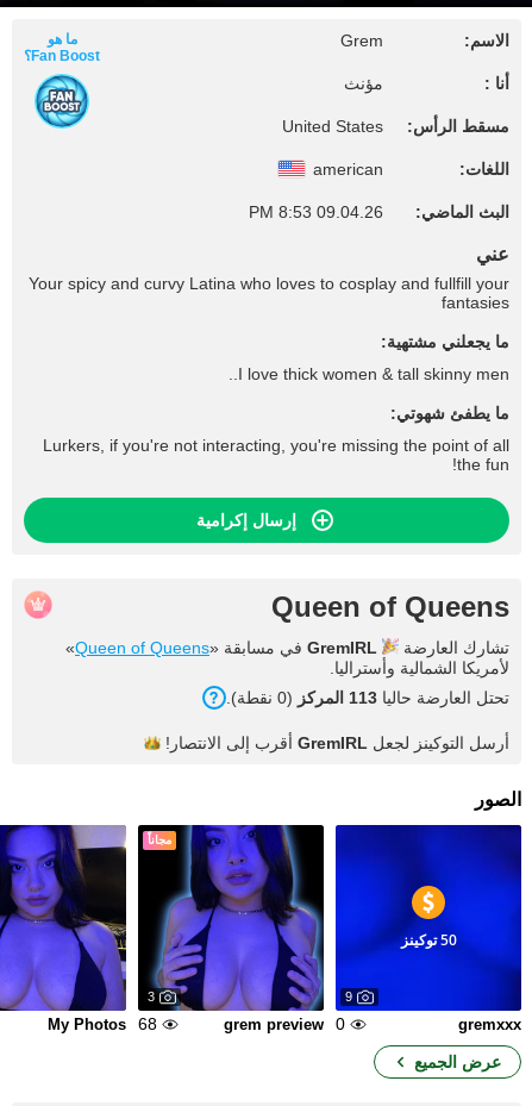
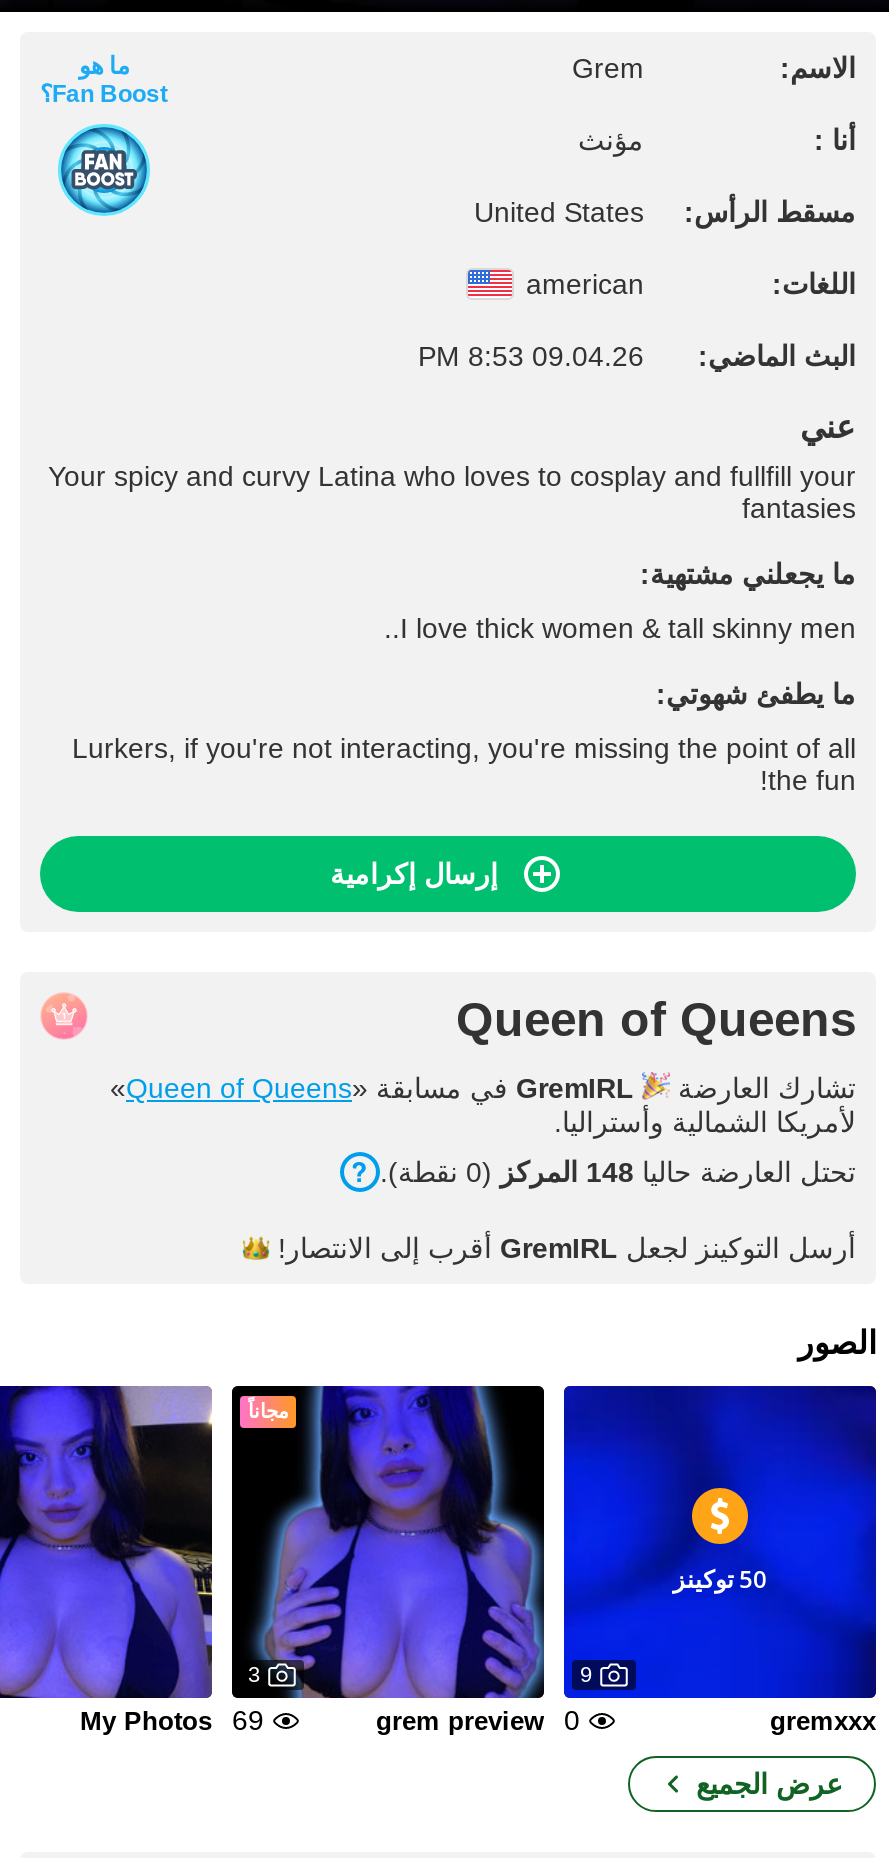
[226,688,509,707] تحتل العارضة حاليا 113 المركز (0 نقطة). -> [380,1156,856,1188] تحتل العارضة حاليا 148 المركز (0 نقطة).
[48,1014,157,1033] My Photos 68 -> [80,1704,264,1736] My Photos 69

